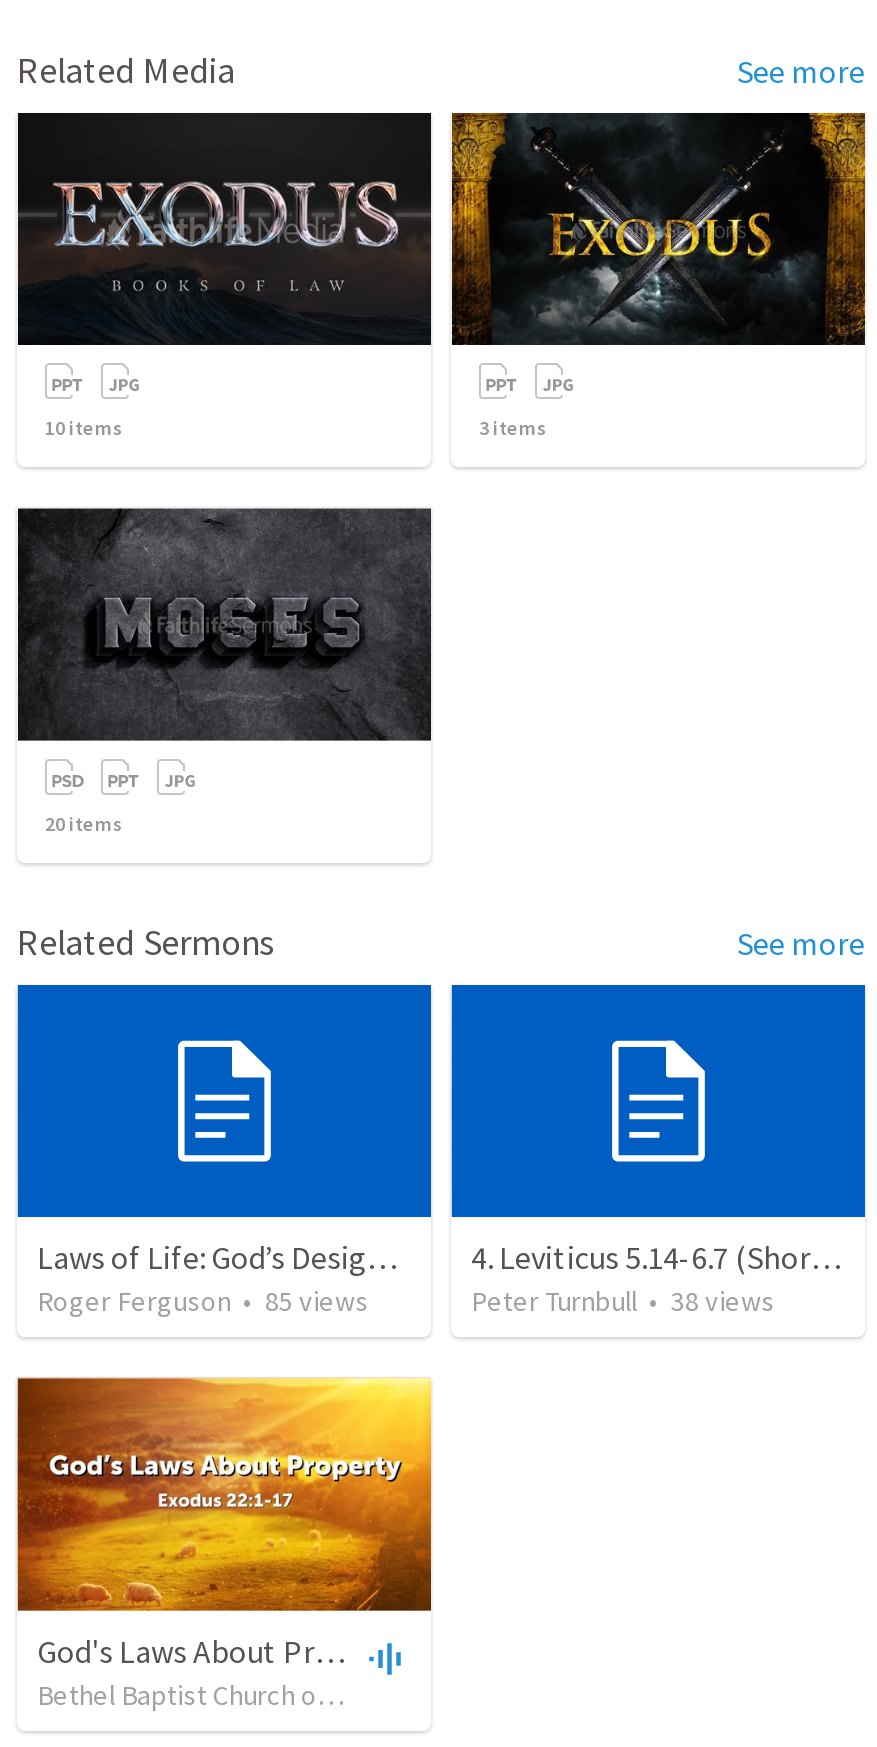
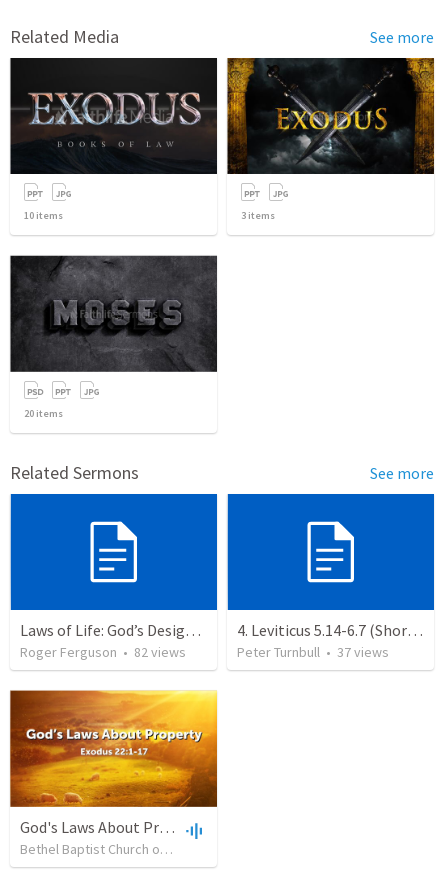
[37,1284,369,1320] Roger Ferguson • 85 views -> [20,643,186,661] Roger Ferguson • 82 views
[471,1284,775,1320] Peter Turnbull • 38 views -> [237,643,389,661] Peter Turnbull • 37 views

